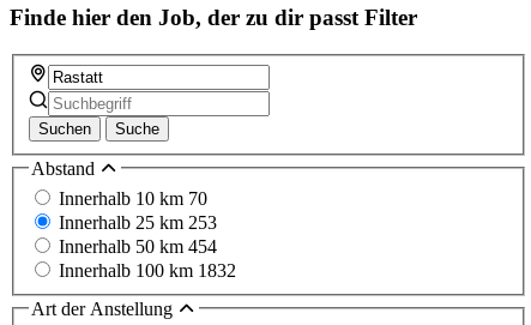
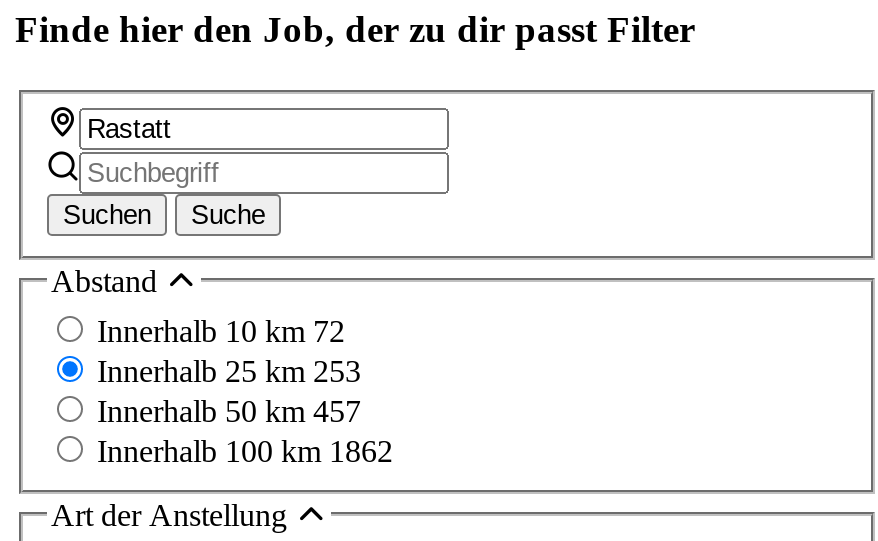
[59,188,207,209] Innerhalb 10 km 70 -> [97,314,345,348] Innerhalb 10 km 72
[59,236,217,257] Innerhalb 50 km 454 -> [97,394,361,428] Innerhalb 50 km 457
[59,260,236,281] Innerhalb 100 km 1832 -> [97,434,393,468] Innerhalb 100 km 1862

